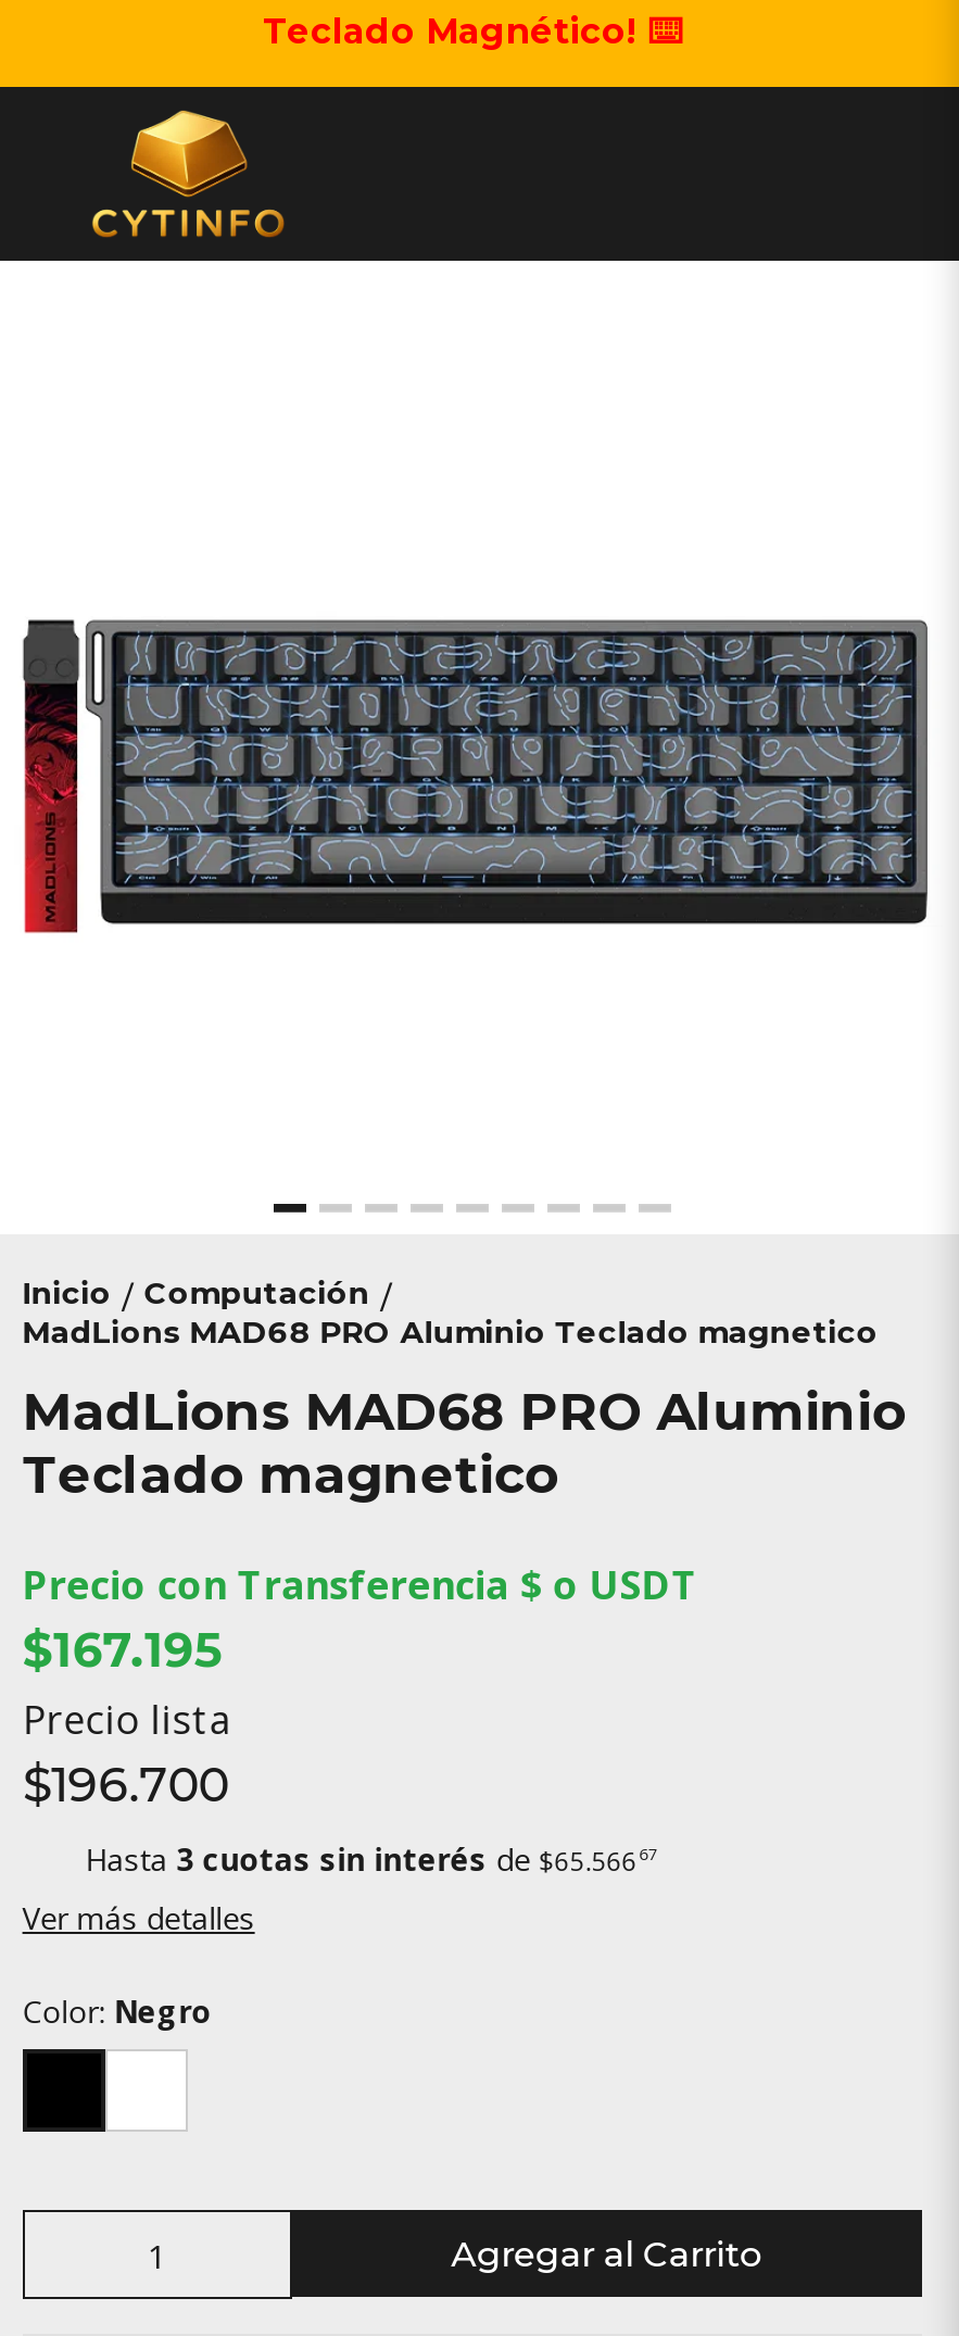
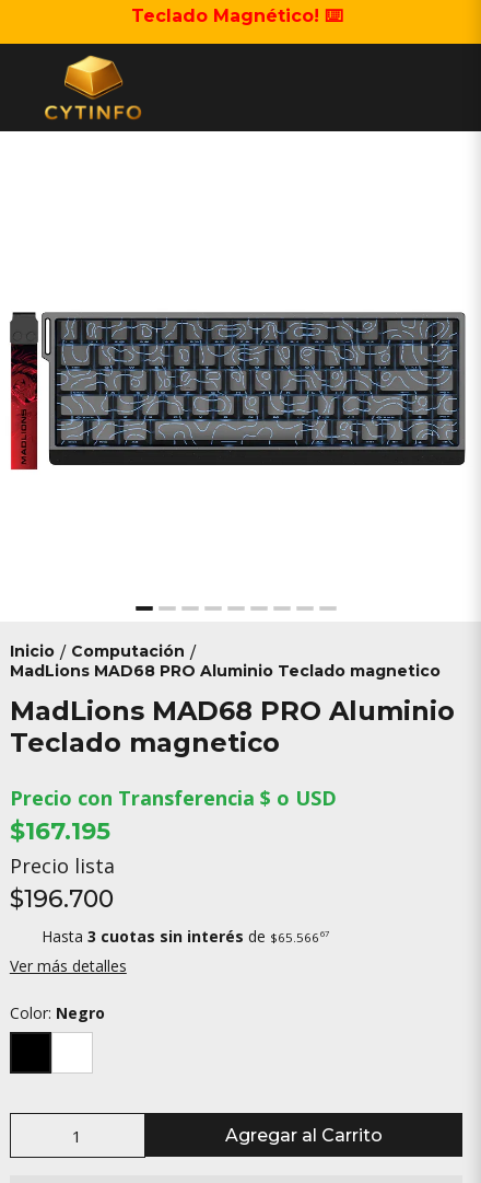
[22,1558,698,1610] Precio con Transferencia $ o USDT -> [10,785,336,811] Precio con Transferencia $ o USD

